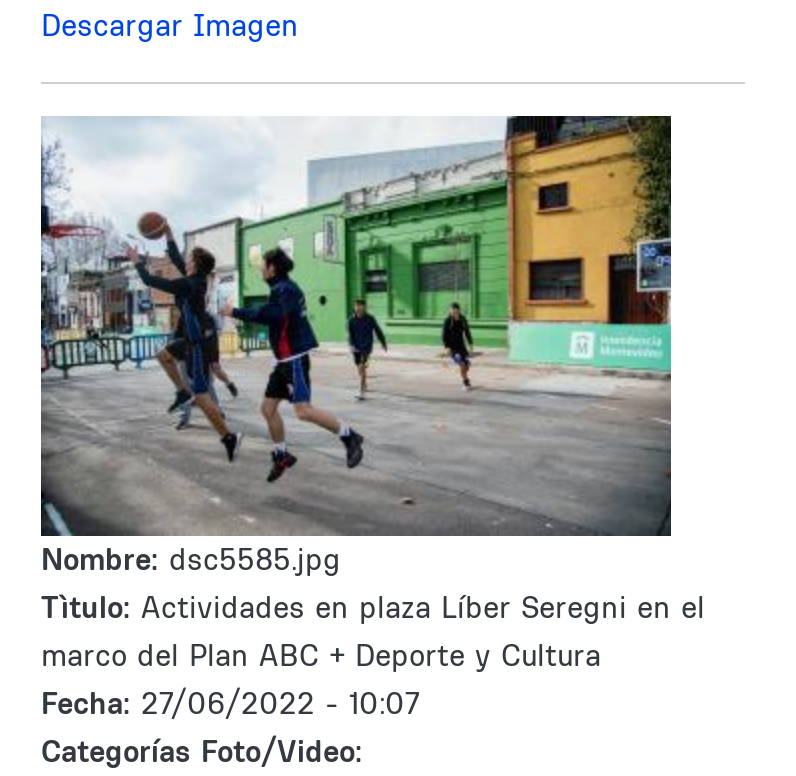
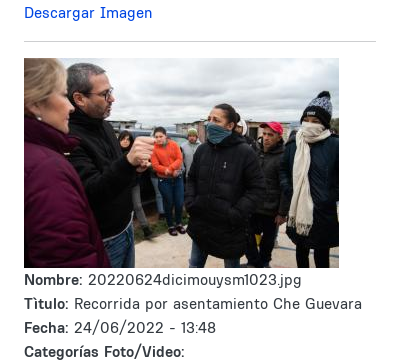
[39,114,705,722] [image] | Nombre: dsc5585.jpg | Tìtulo: Actividades en plaza Líber Seregni en el | marco del Plan ABC + Deporte y Cultura | Fecha: 27/06/2022 - 10:07 -> [24,57,362,337] [image] | Nombre: 20220624dicimouysm1023.jpg | Tìtulo: Recorrida por asentamiento Che Guevara | Fecha: 24/06/2022 - 13:48

